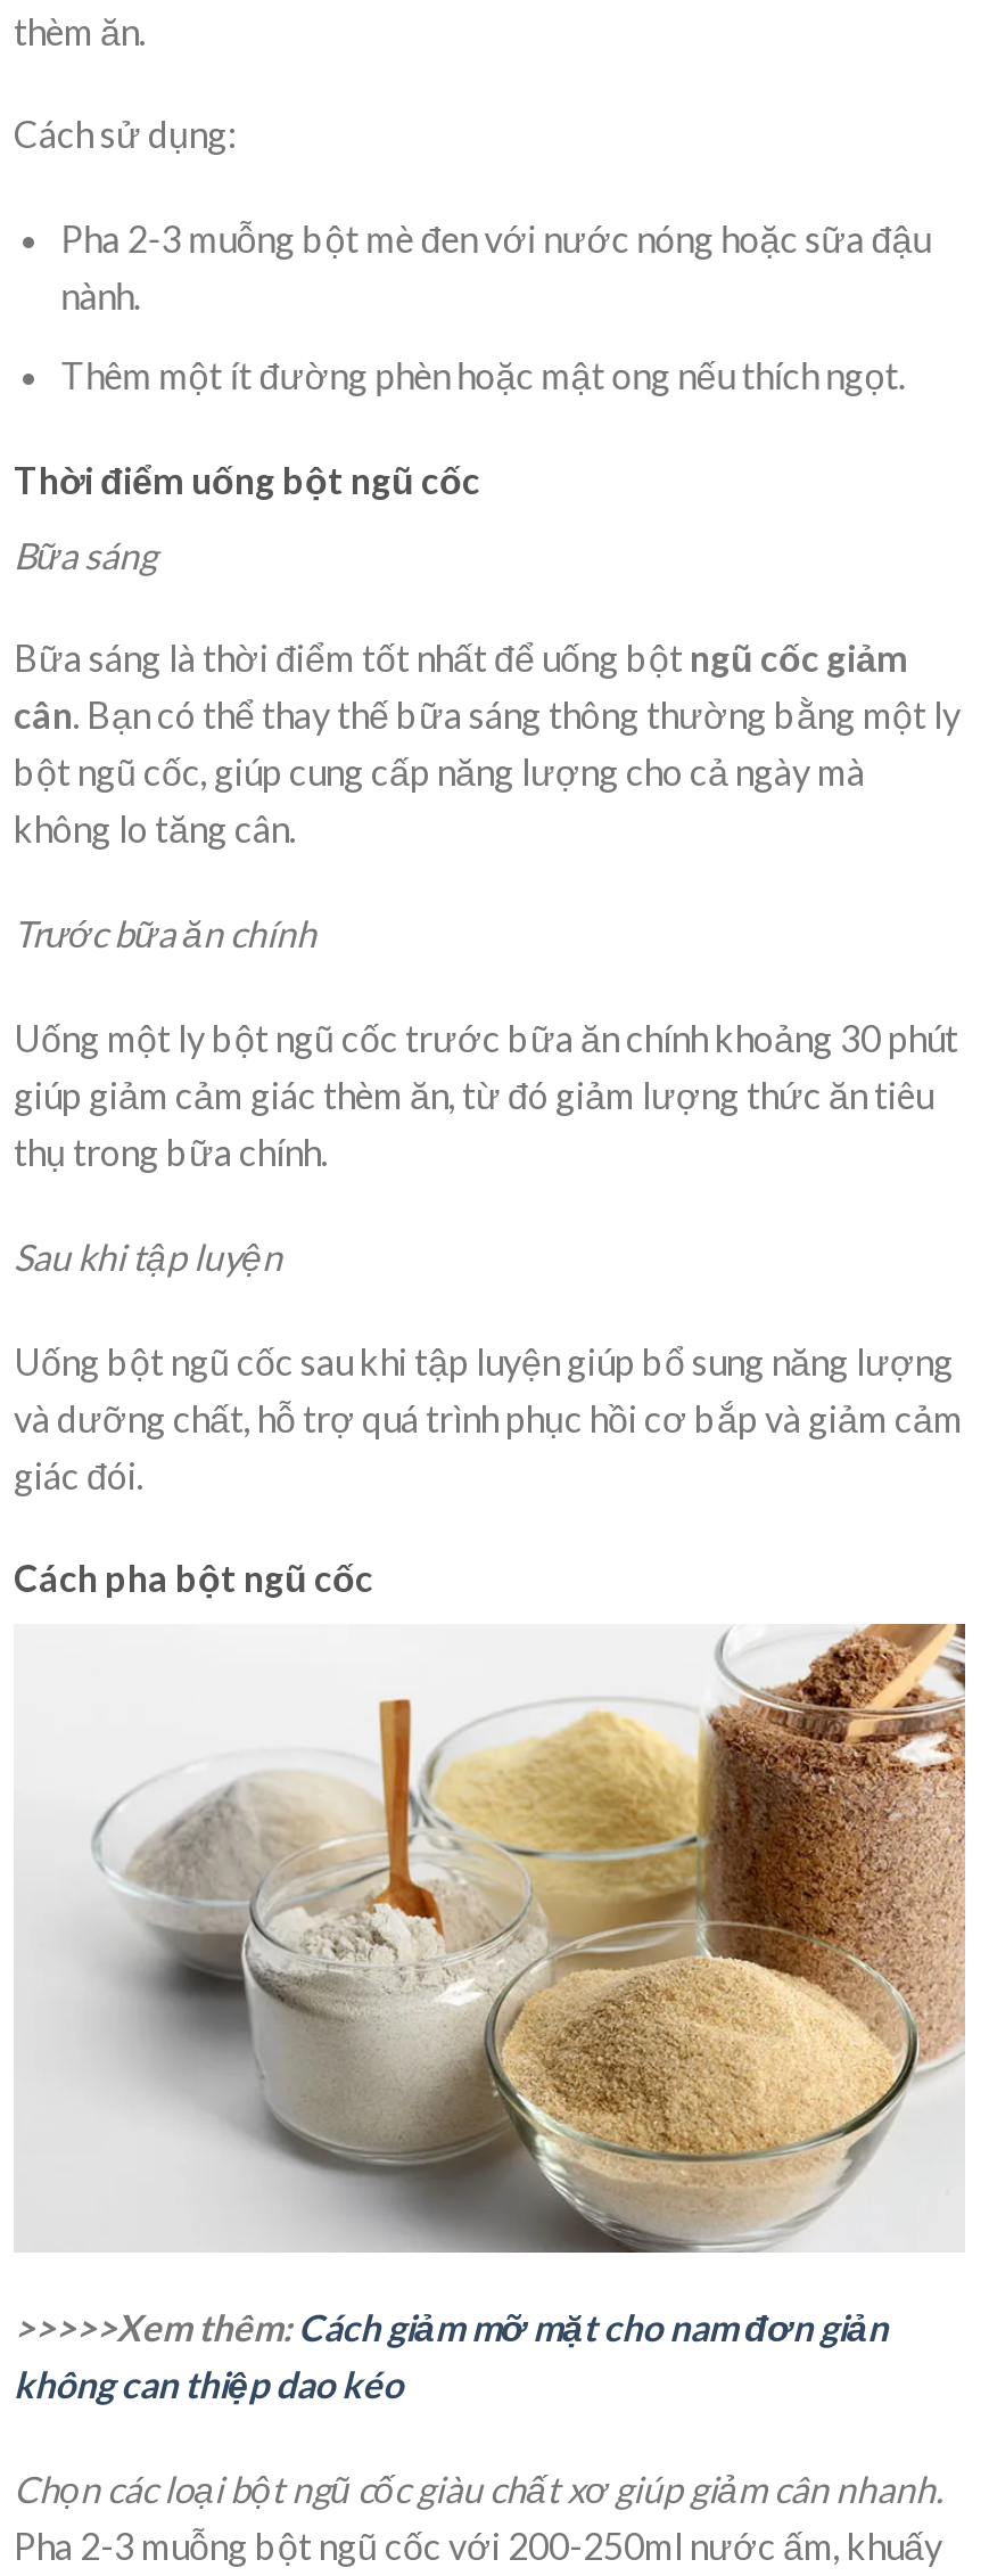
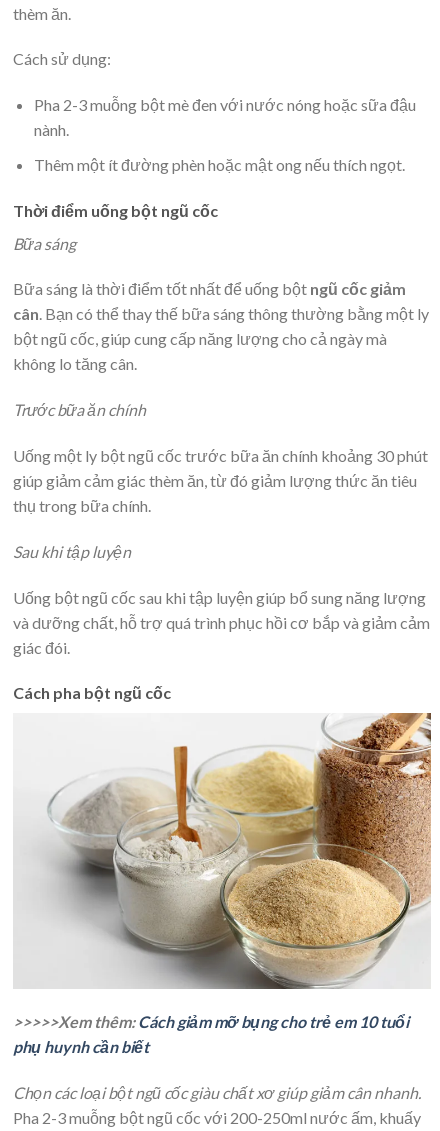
[14,2306,888,2406] >>>>>Xem thêm: Cách giảm mỡ mặt cho nam đơn giản | không can thiệp dao kéo -> [13,1012,409,1056] >>>>>Xem thêm: Cách giảm mỡ bụng cho trẻ em 10 tuổi | phụ huynh cần biết

